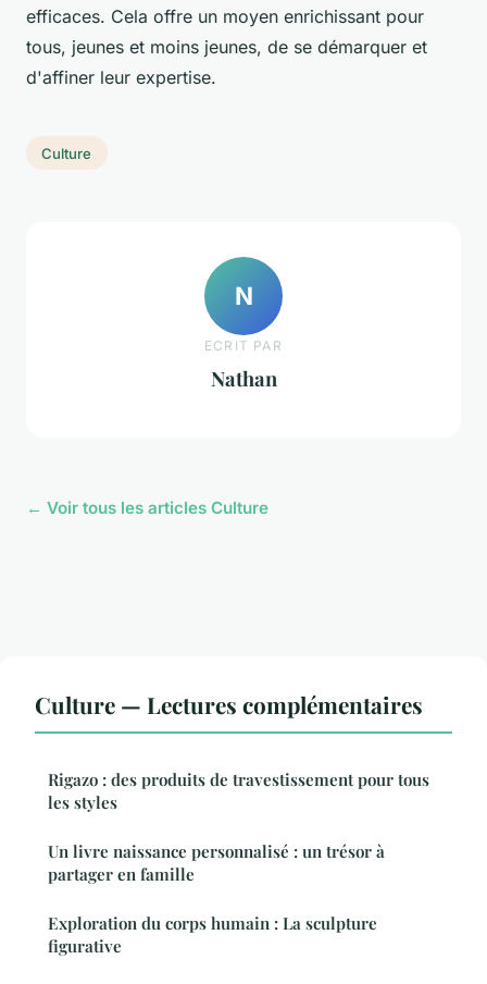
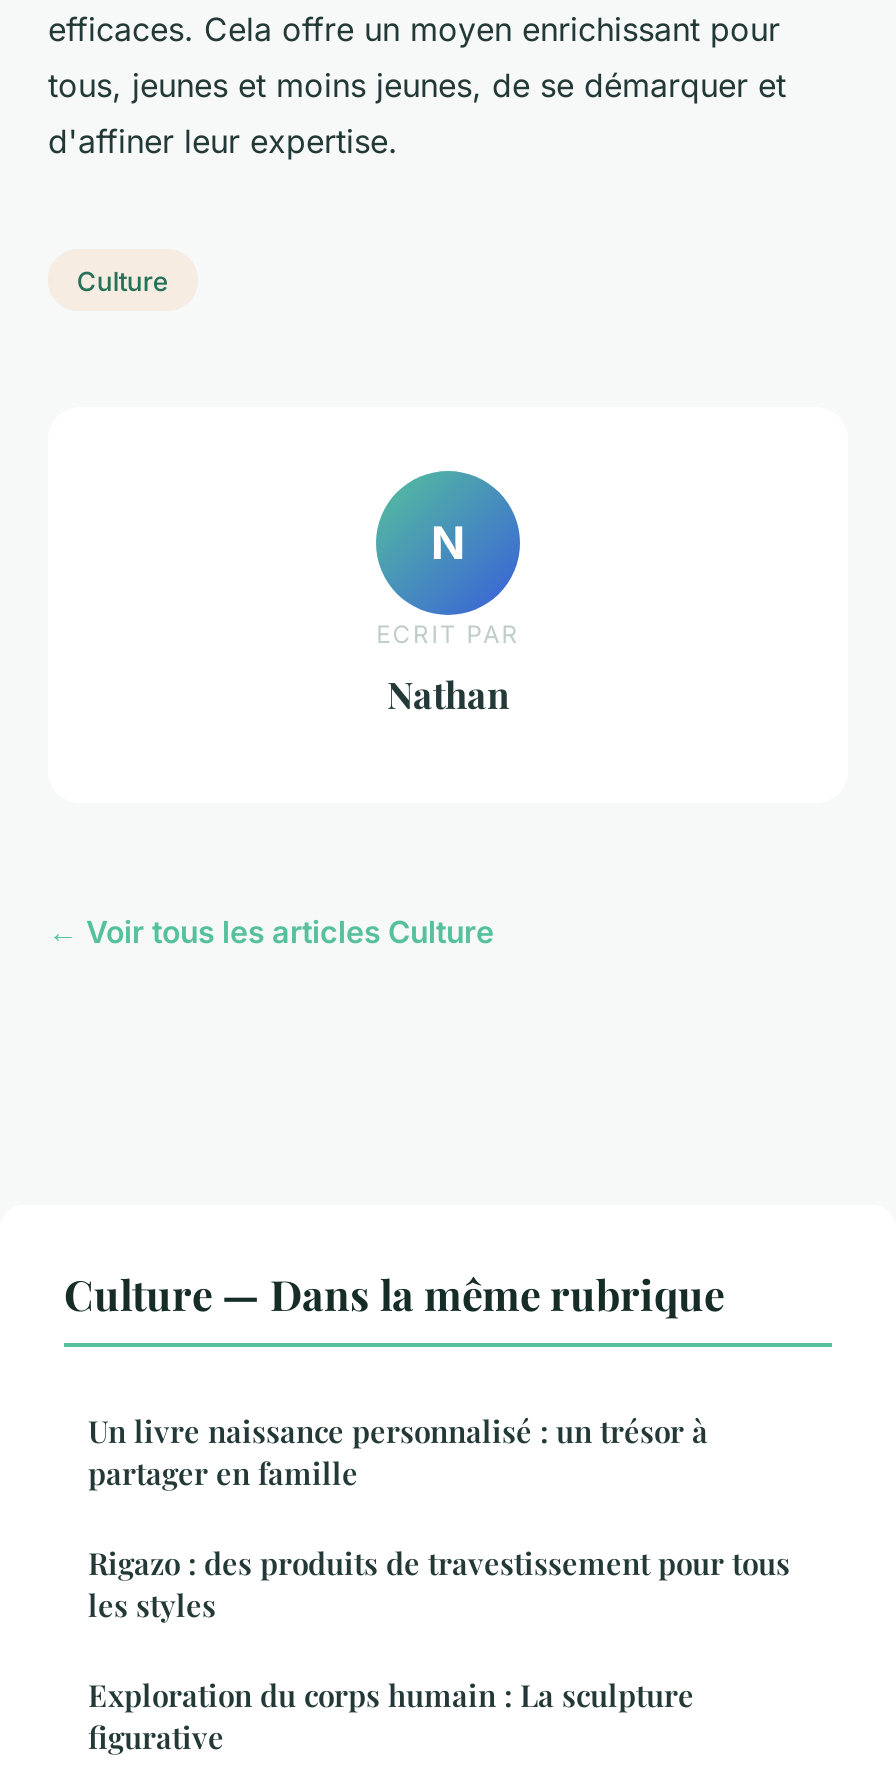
[35,689,423,719] Culture — Lectures complémentaires -> [64,1265,724,1321] Culture — Dans la même rubrique
moved [48,768,429,813] -> [88,1543,790,1625]: Rigazo : des produits de travestissement pour tous | les styles
moved [48,840,385,885] -> [88,1411,708,1493]: Un livre naissance personnalisé : un trésor à | partager en famille

